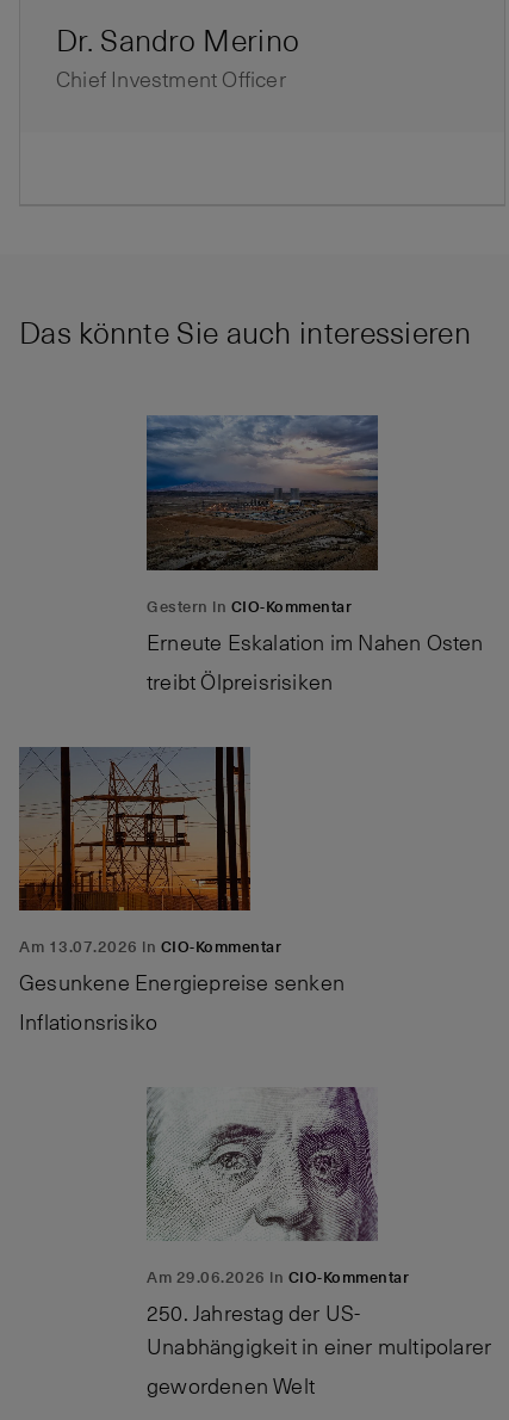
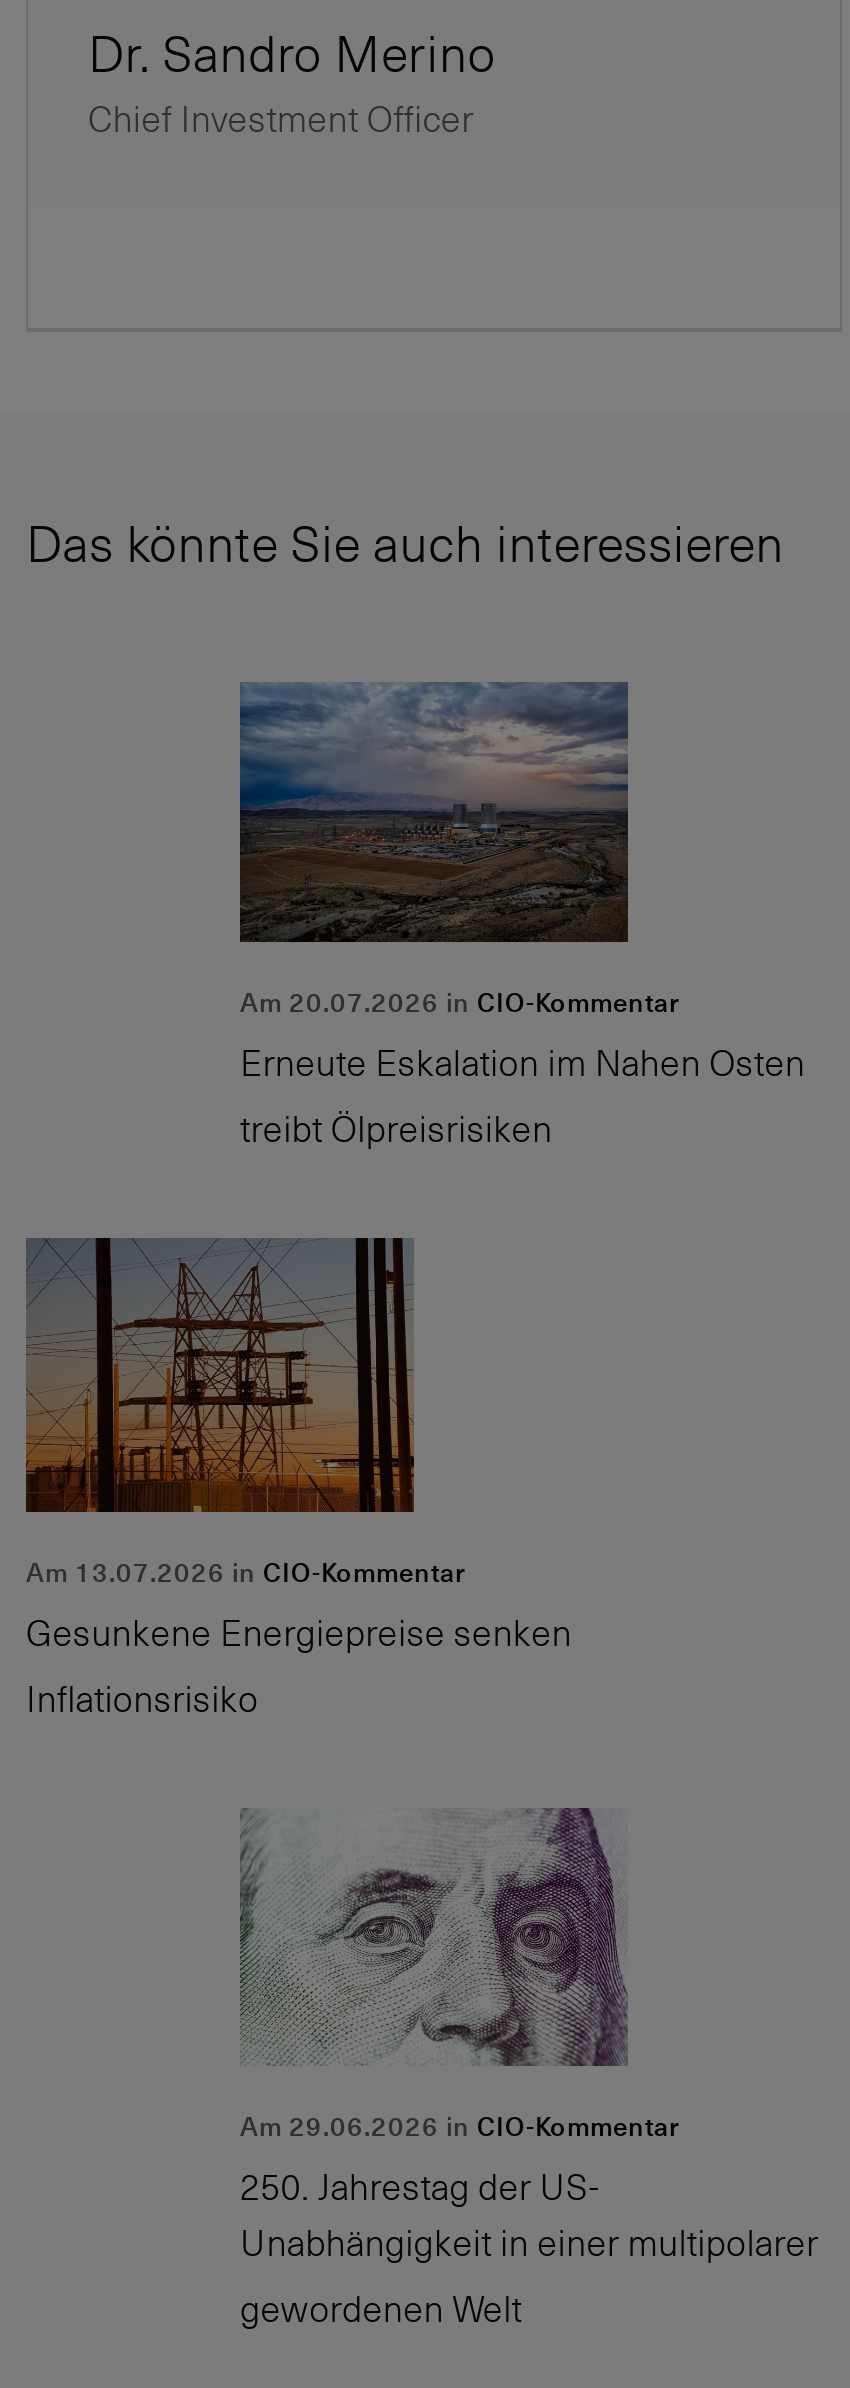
[147,596,352,617] Gestern in CIO-Kommentar -> [240,985,680,1019] Am 20.07.2026 in CIO-Kommentar

